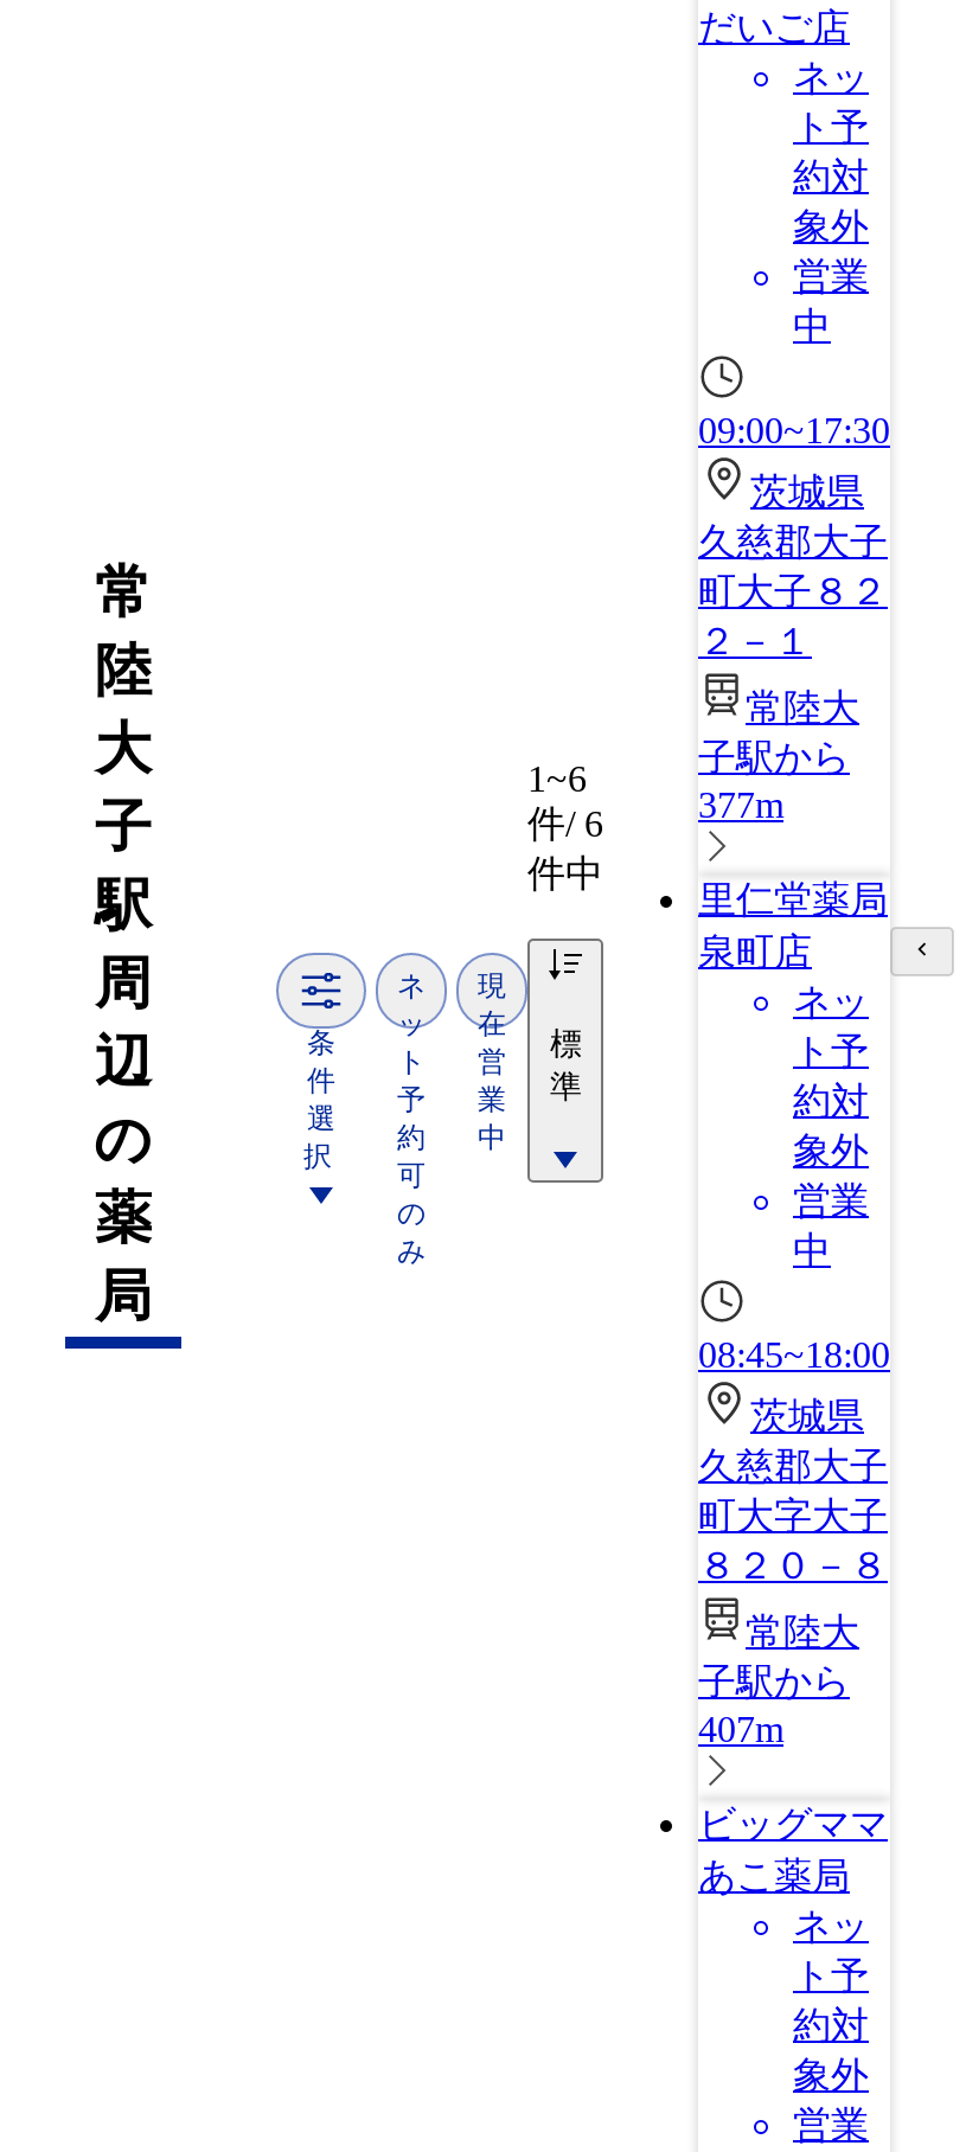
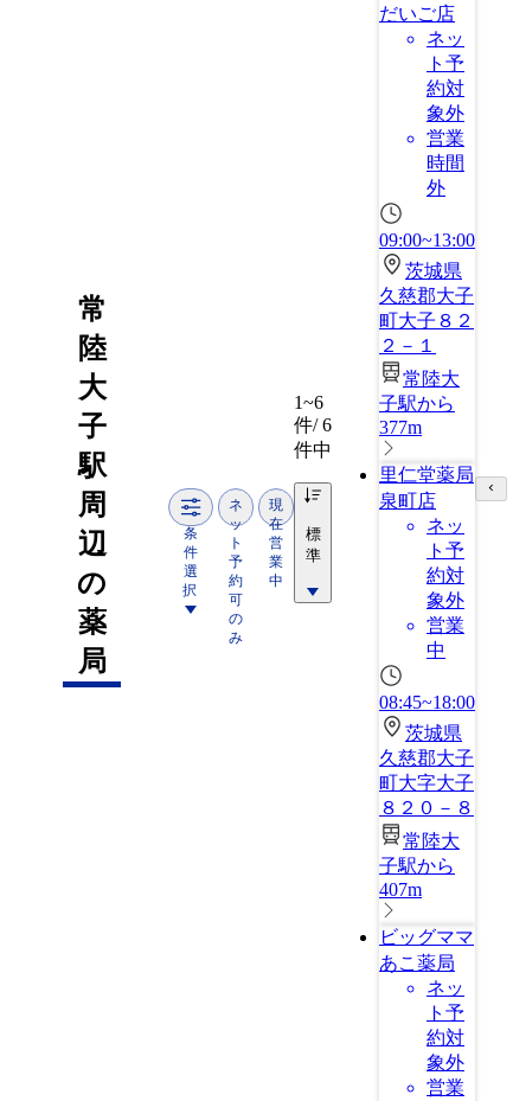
[793,306,831,346] 中 -> [427,153,464,198] 時間 | 外
[698,410,890,450] 09:00~17:30 -> [379,230,475,250] 09:00~13:00

